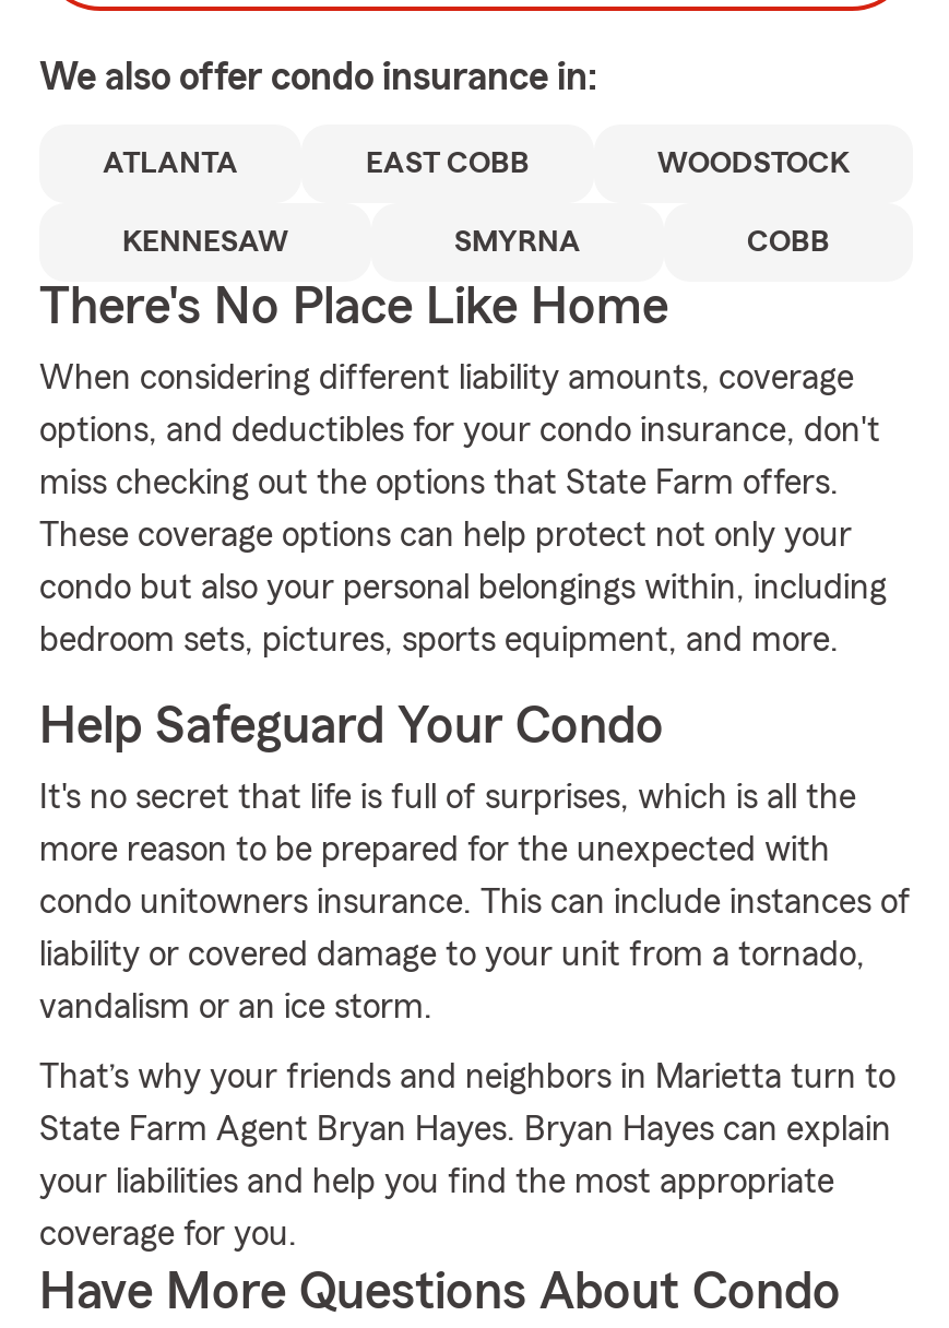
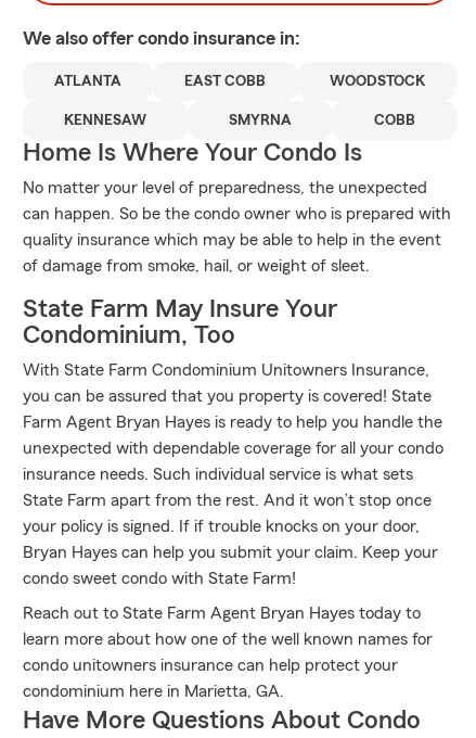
[39,282,911,1252] There's No Place Like Home | When considering different liability amounts, coverage | options, and deductibles for your condo insurance, don't | miss checking out the options that State Farm offers. | These coverage options can help protect not only your | condo but also your personal belongings within, including | bedroom sets, pictures, sports equipment, and more. | Help Safeguard Your Condo | It's no secret that life is full of surprises, which is all the | more reason to be prepared for the unexpected with | condo unitowners insurance. This can include instances of | liability or covered damage to your unit from a tornado, | vandalism or an ice storm. | That’s why your friends and neighbors in Marietta turn to | State Farm Agent Bryan Hayes. Bryan Hayes can explain | your liabilities and help you find the most appropriate | coverage for you. -> [23,140,451,700] Home Is Where Your Condo Is | No matter your level of preparedness, the unexpected | can happen. So be the condo owner who is prepared with | quality insurance which may be able to help in the event | of damage from smoke, hail, or weight of sleet. | State Farm May Insure Your | Condominium, Too | With State Farm Condominium Unitowners Insurance, | you can be assured that you property is covered! State | Farm Agent Bryan Hayes is ready to help you handle the | unexpected with dependable coverage for all your condo | insurance needs. Such individual service is what sets | State Farm apart from the rest. And it won’t stop once | your policy is signed. If if trouble knocks on your door, | Bryan Hayes can help you submit your claim. Keep your | condo sweet condo with State Farm! | Reach out to State Farm Agent Bryan Hayes today to | learn more about how one of the well known names for | condo unitowners insurance can help protect your | condominium here in Marietta, GA.

